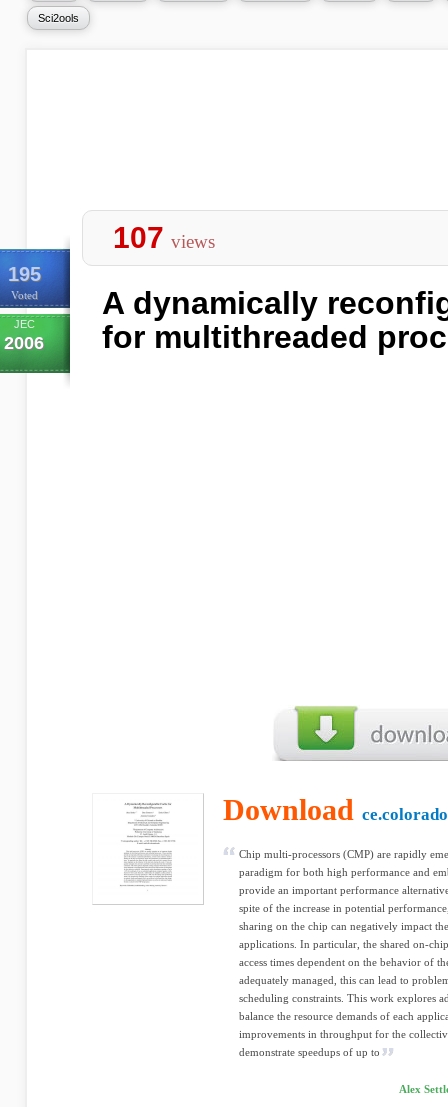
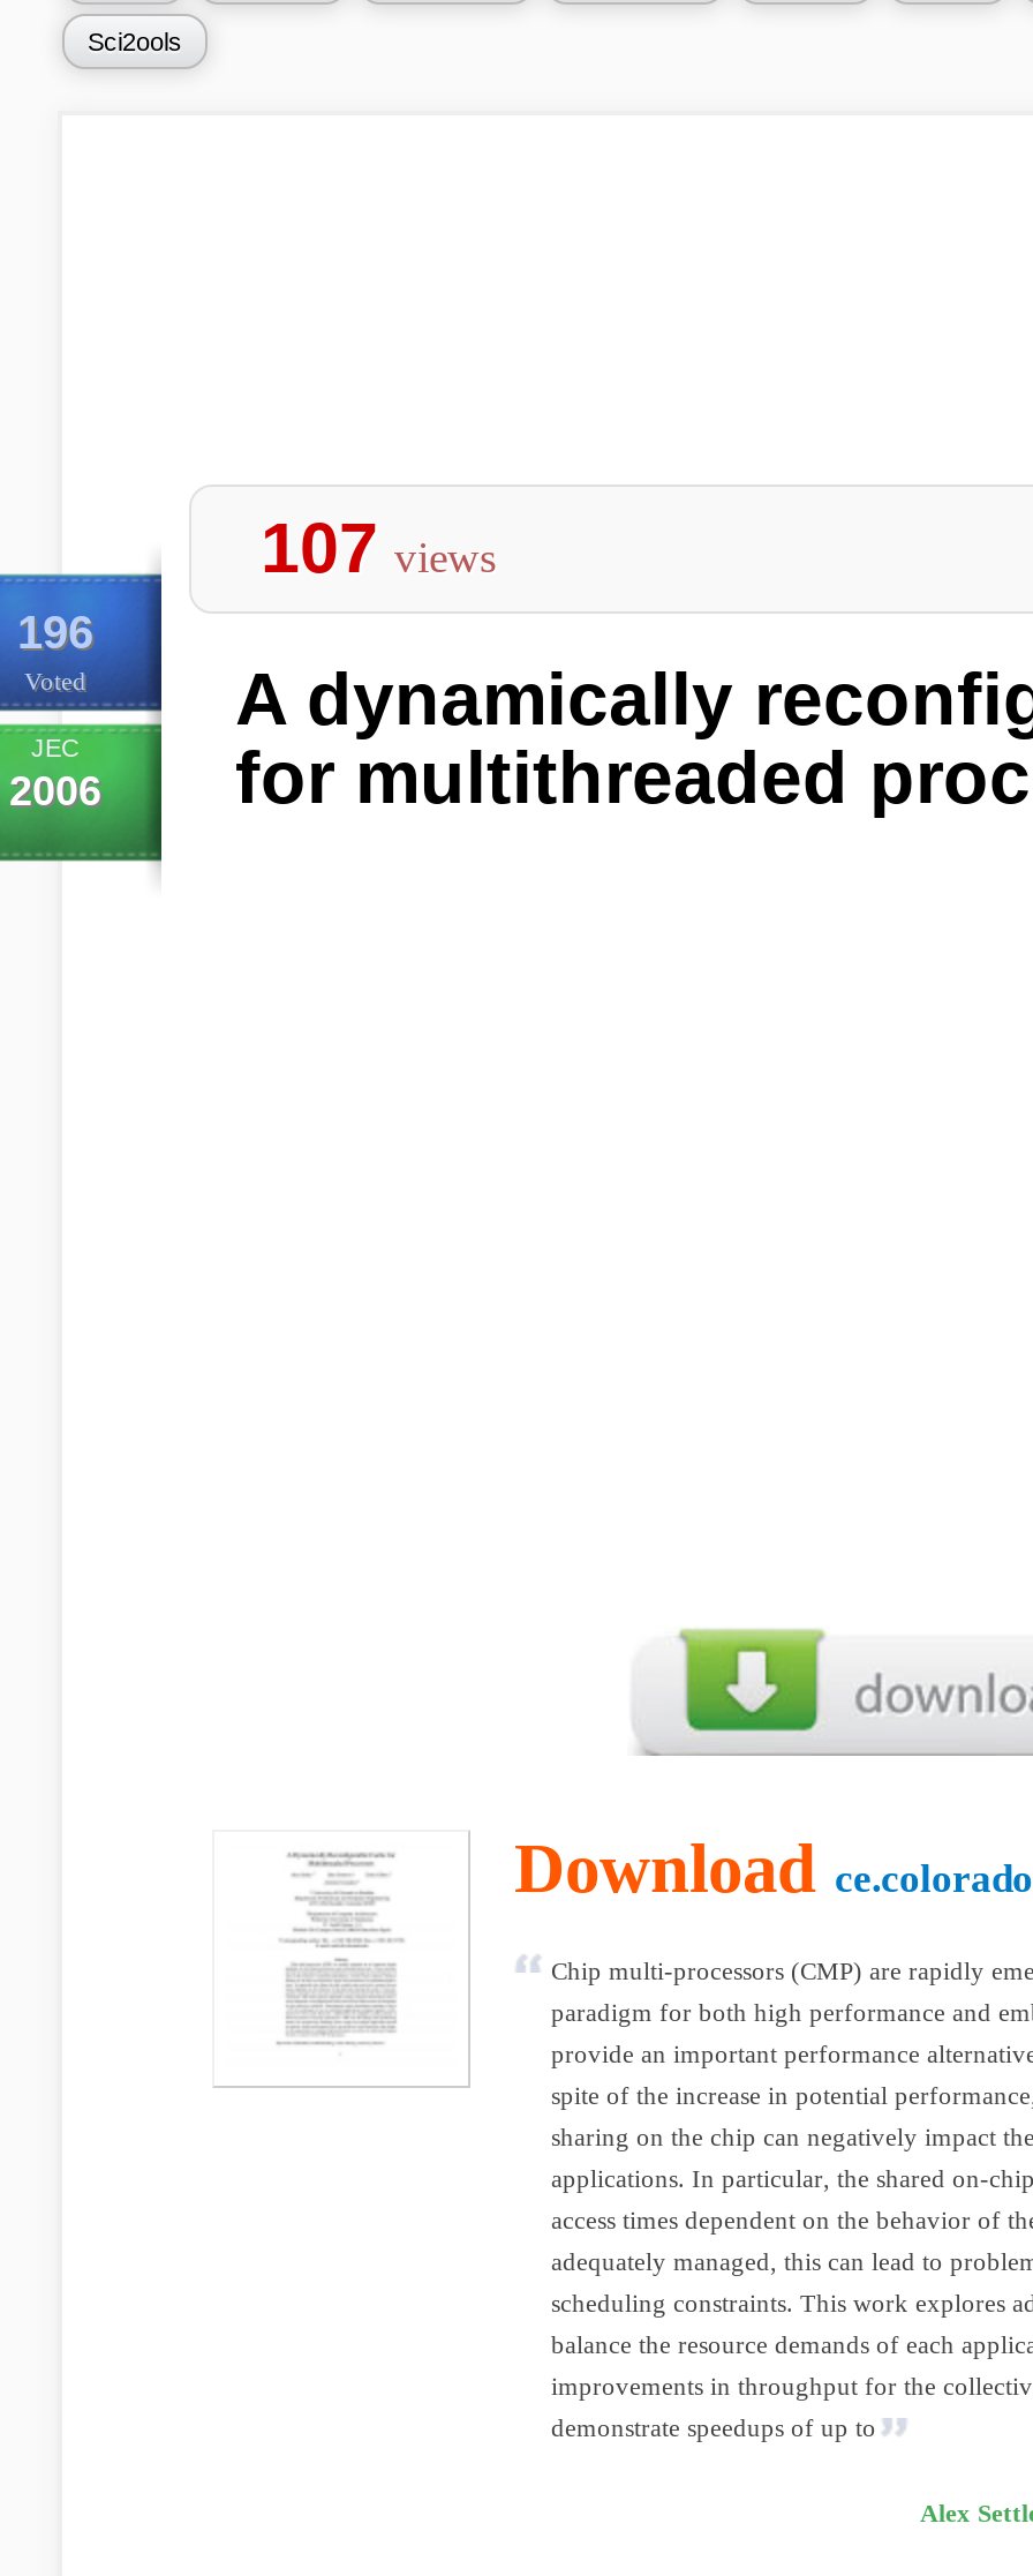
[7,263,40,285] 195 -> [17,607,93,658] 196

